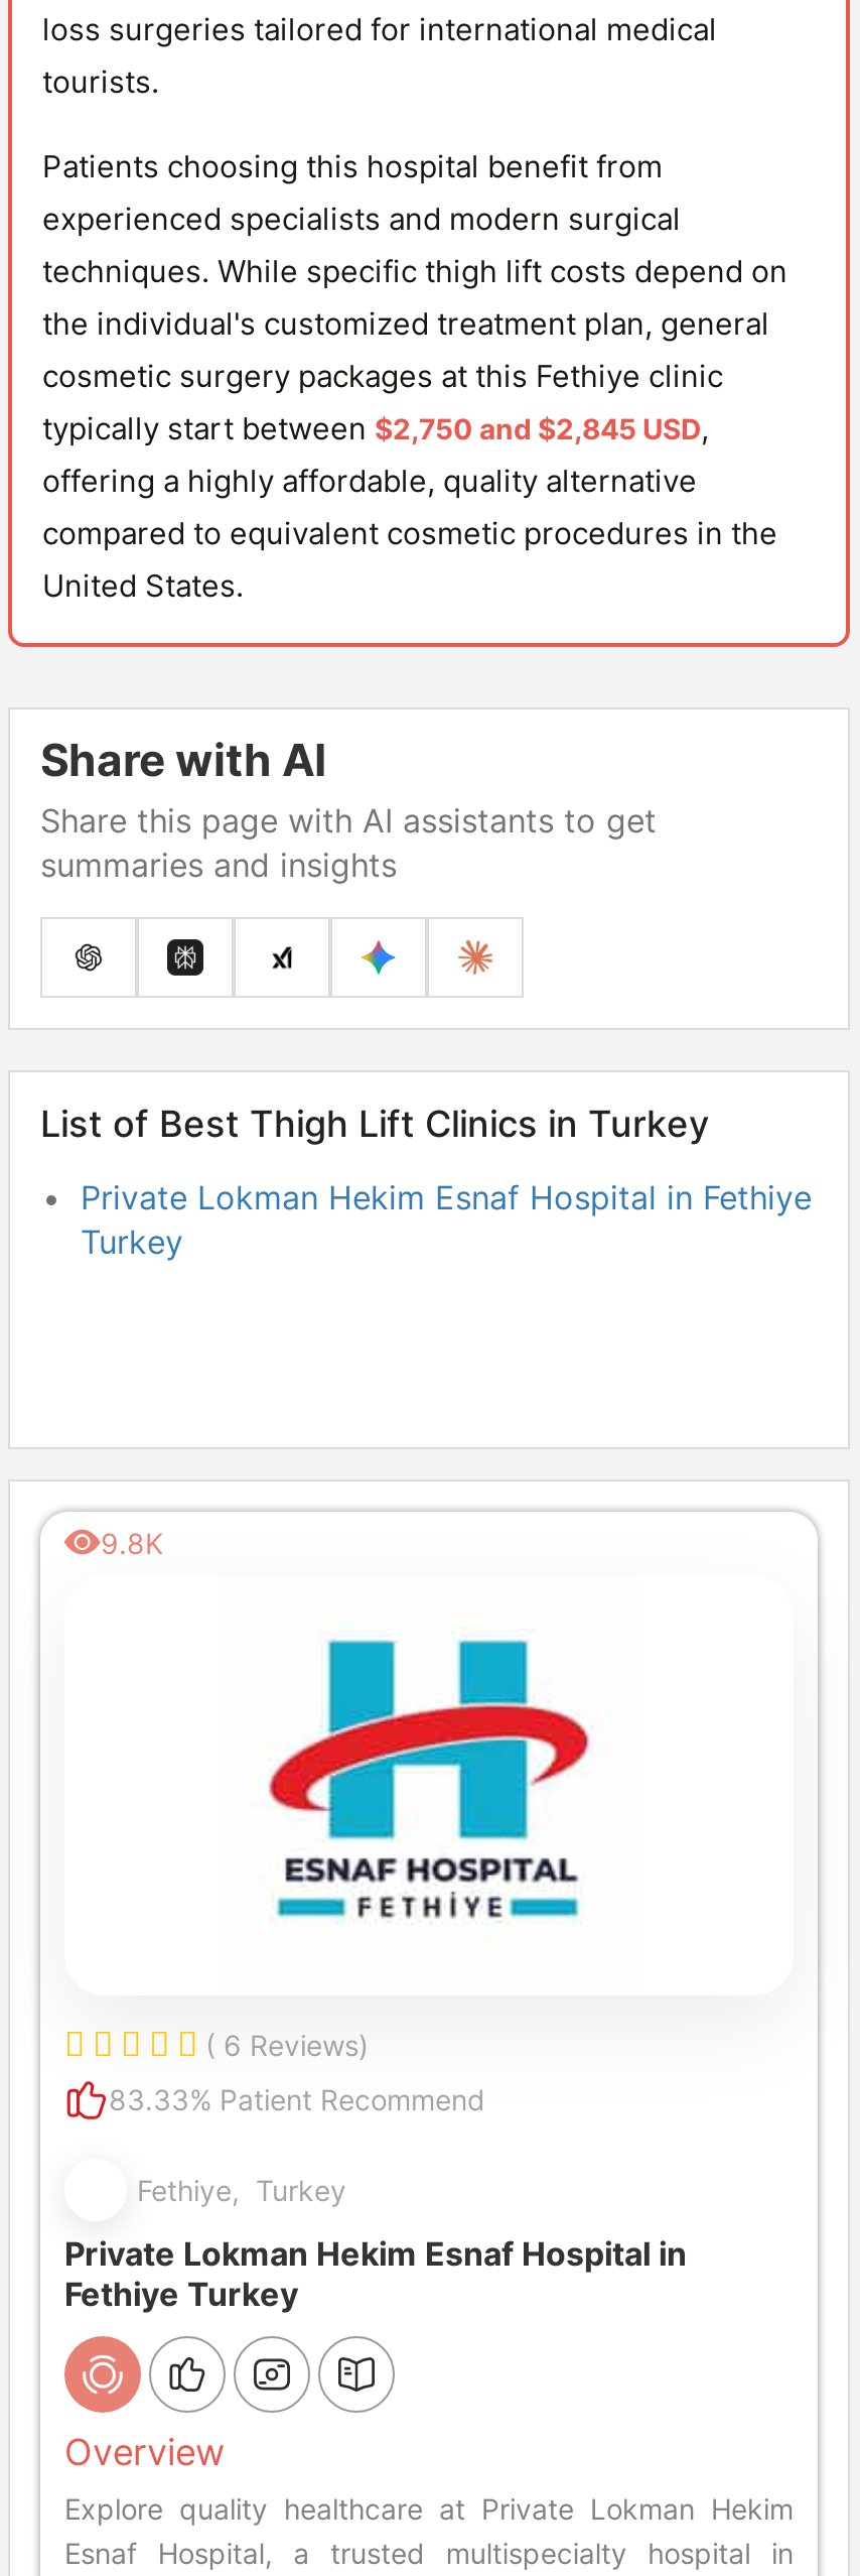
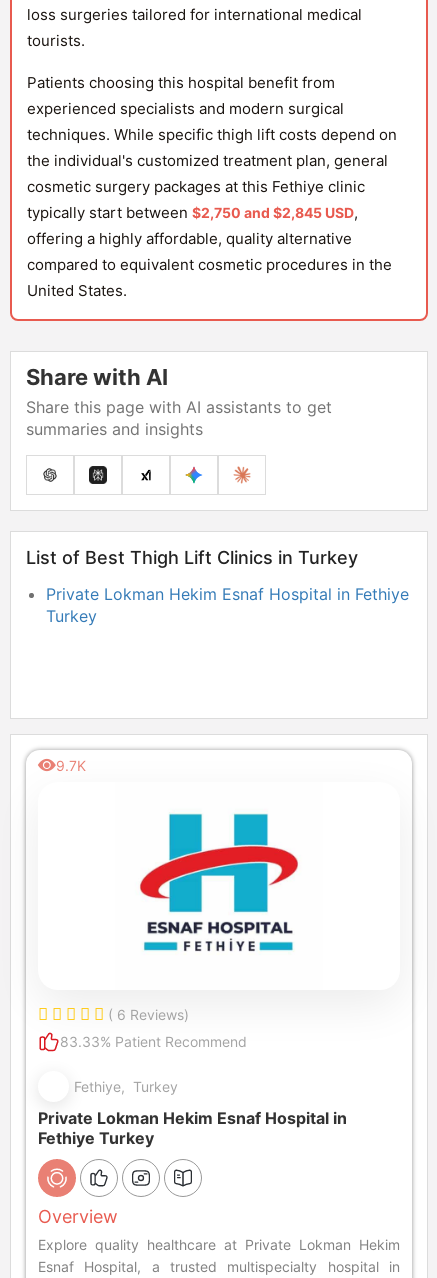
[101,1526,163,1560] 9.8K -> [56,757,86,774] 9.7K

